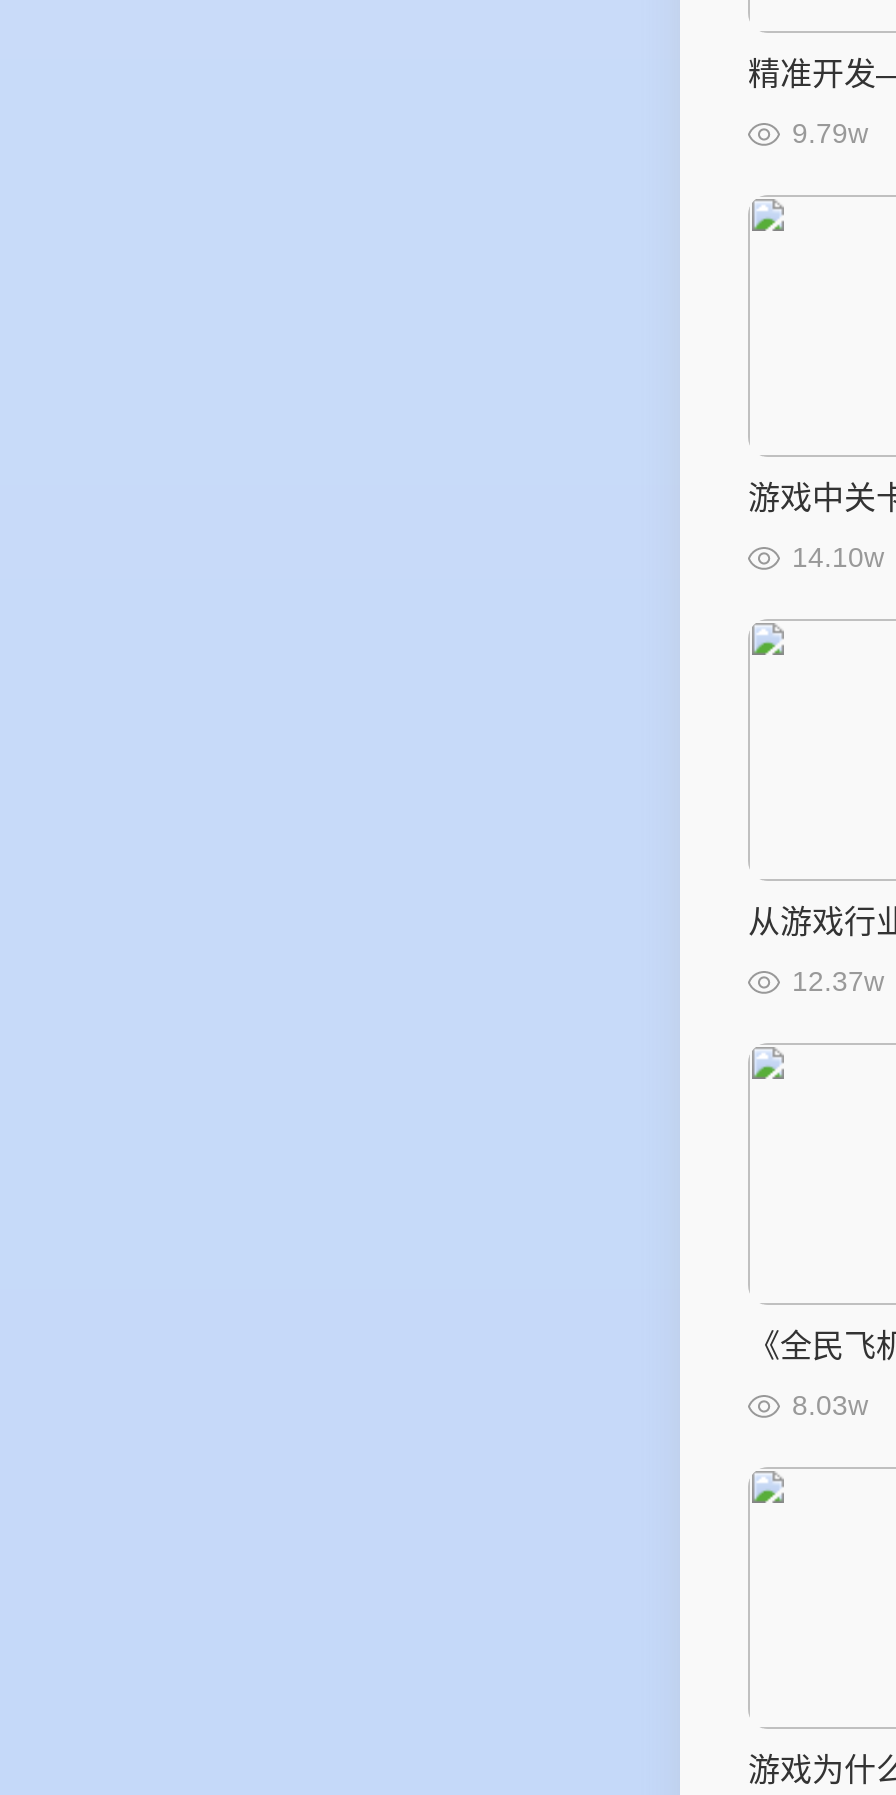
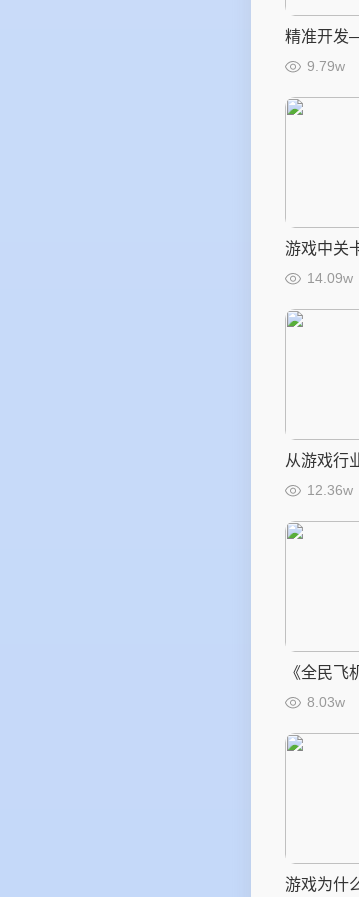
[792,541,884,573] 14.10w -> [307,270,353,286] 14.09w
[792,965,884,997] 12.37w -> [307,482,353,498] 12.36w

